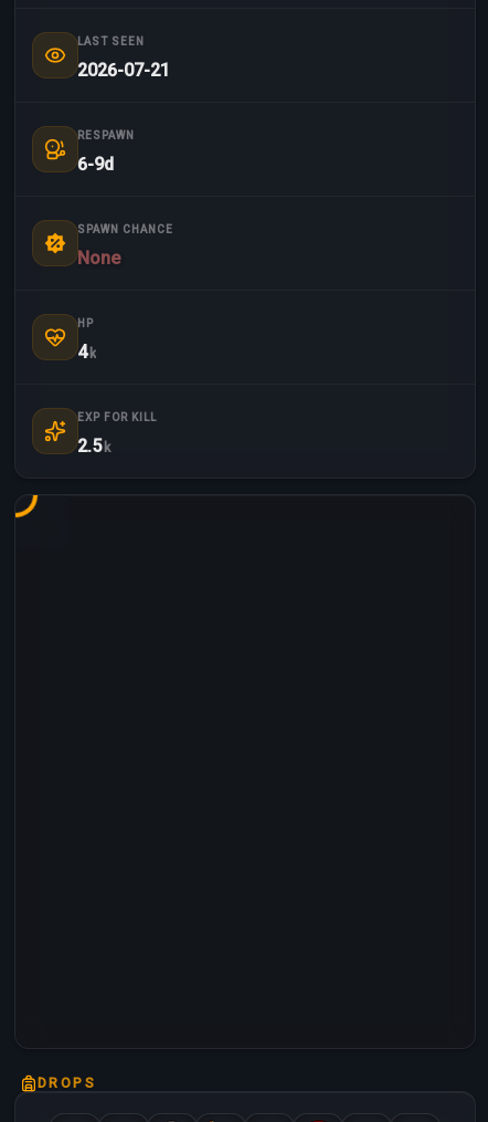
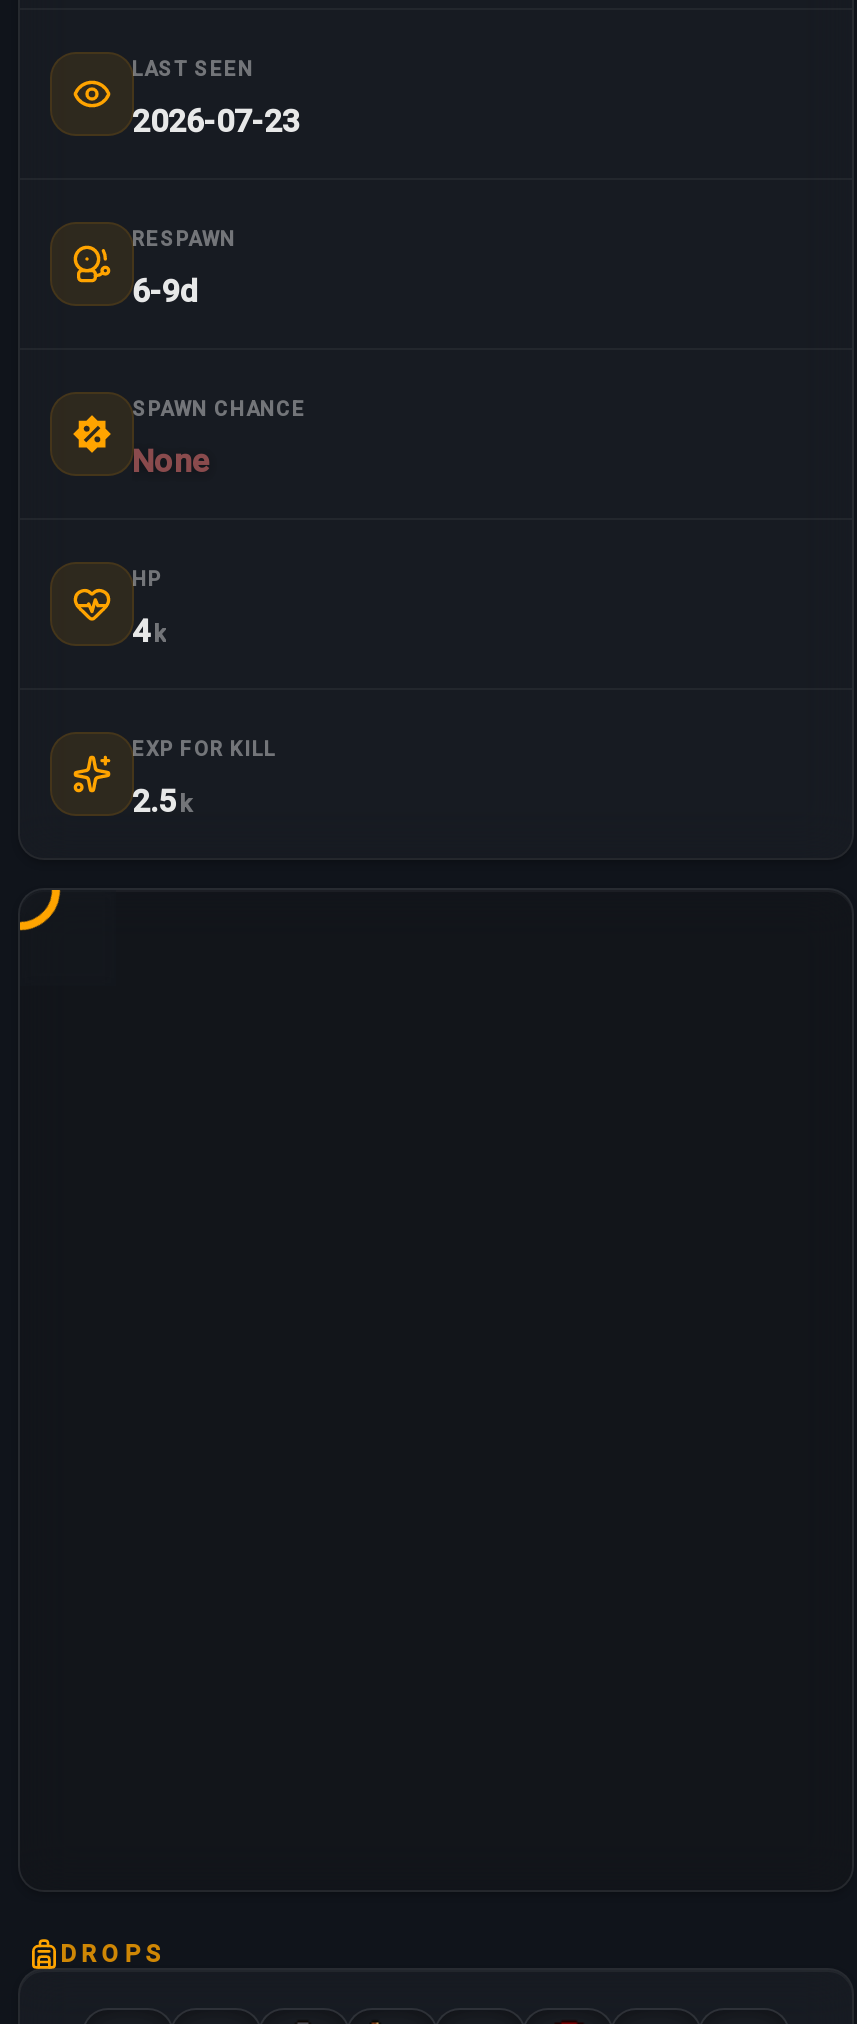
[77,60,170,81] 2026-07-21 -> [132,102,300,140] 2026-07-23

